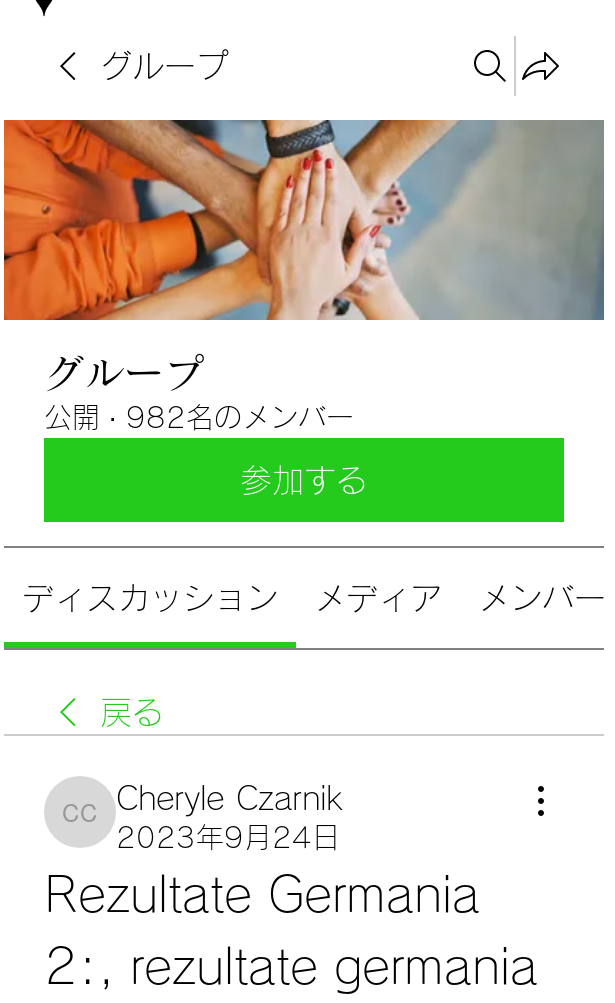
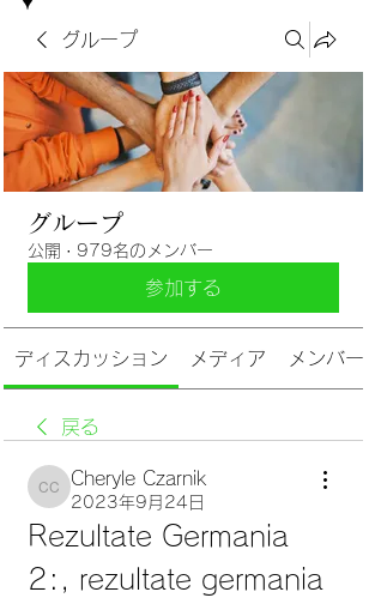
[44,404,354,432] 公開 · 982名のメンバー -> [28,242,213,259] 公開 · 979名のメンバー

